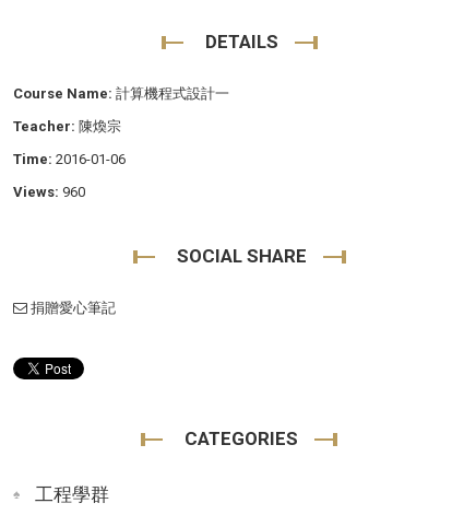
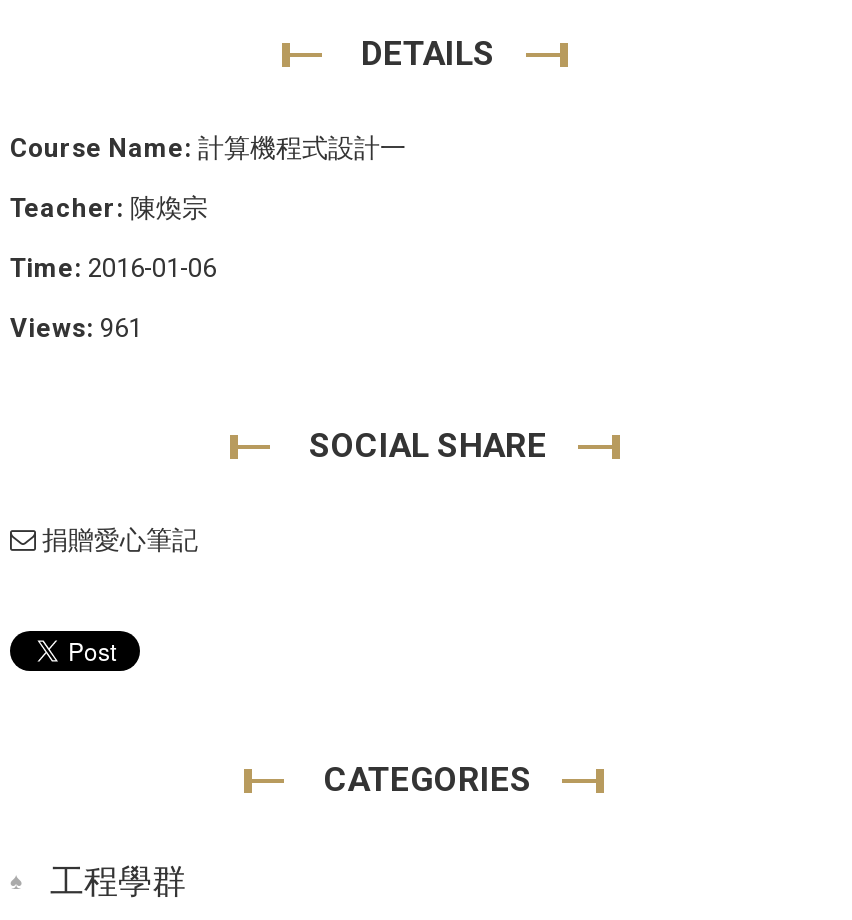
[13,183,85,200] Views: 960 -> [10,312,142,342] Views: 961

